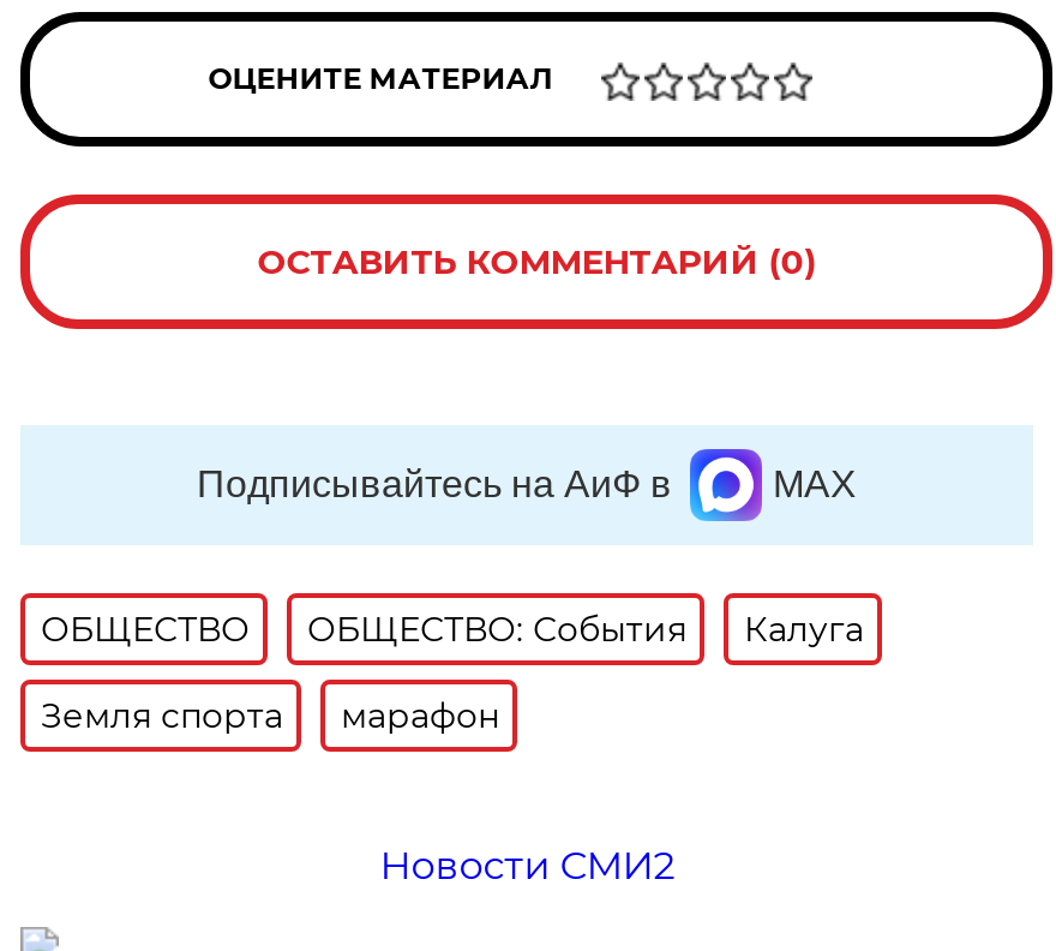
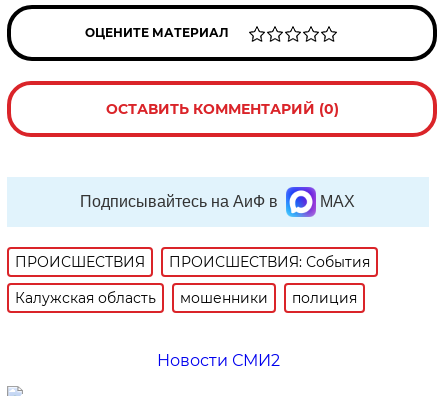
[41,607,864,651] ОБЩЕСТВО | ОБЩЕСТВО: События | Калуга -> [15,253,370,271] ПРОИСШЕСТВИЯ | ПРОИСШЕСТВИЯ: События
[41,694,499,737] Земля спорта | марафон -> [15,289,357,307] Калужская область | мошенники | полиция

